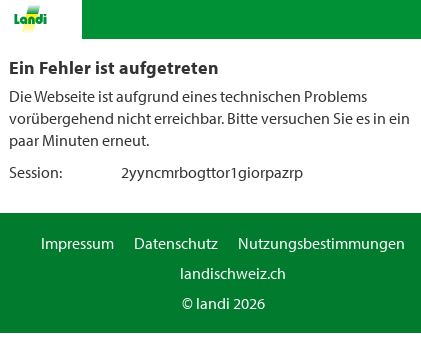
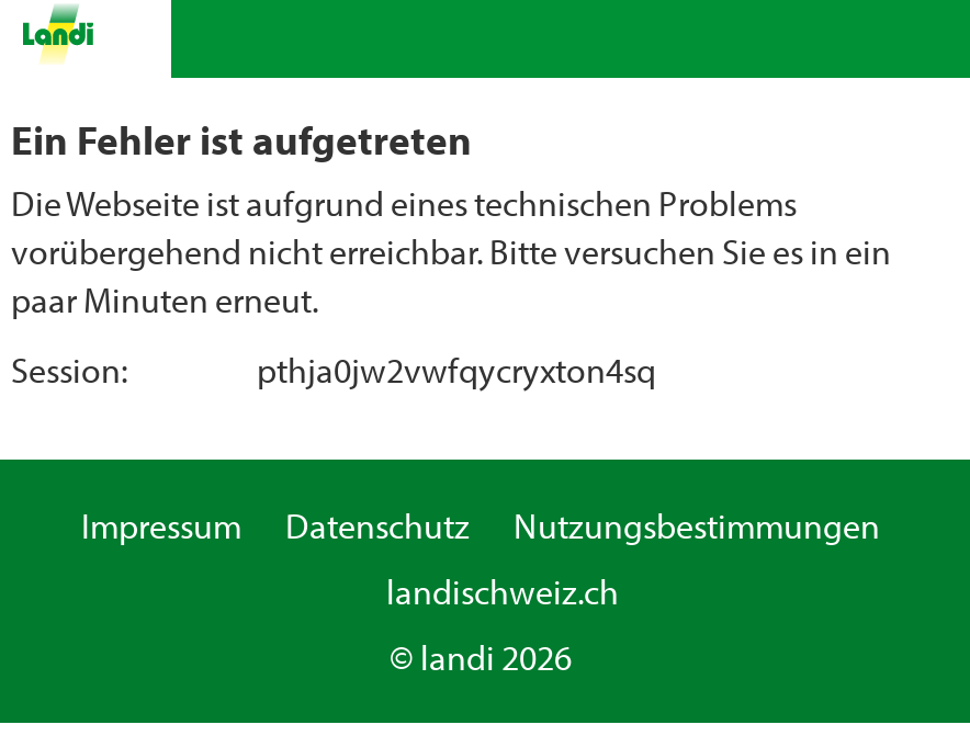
[121,162,303,182] 2yyncmrbogttor1giorpazrp -> [257,348,656,392] pthja0jw2vwfqycryxton4sq

